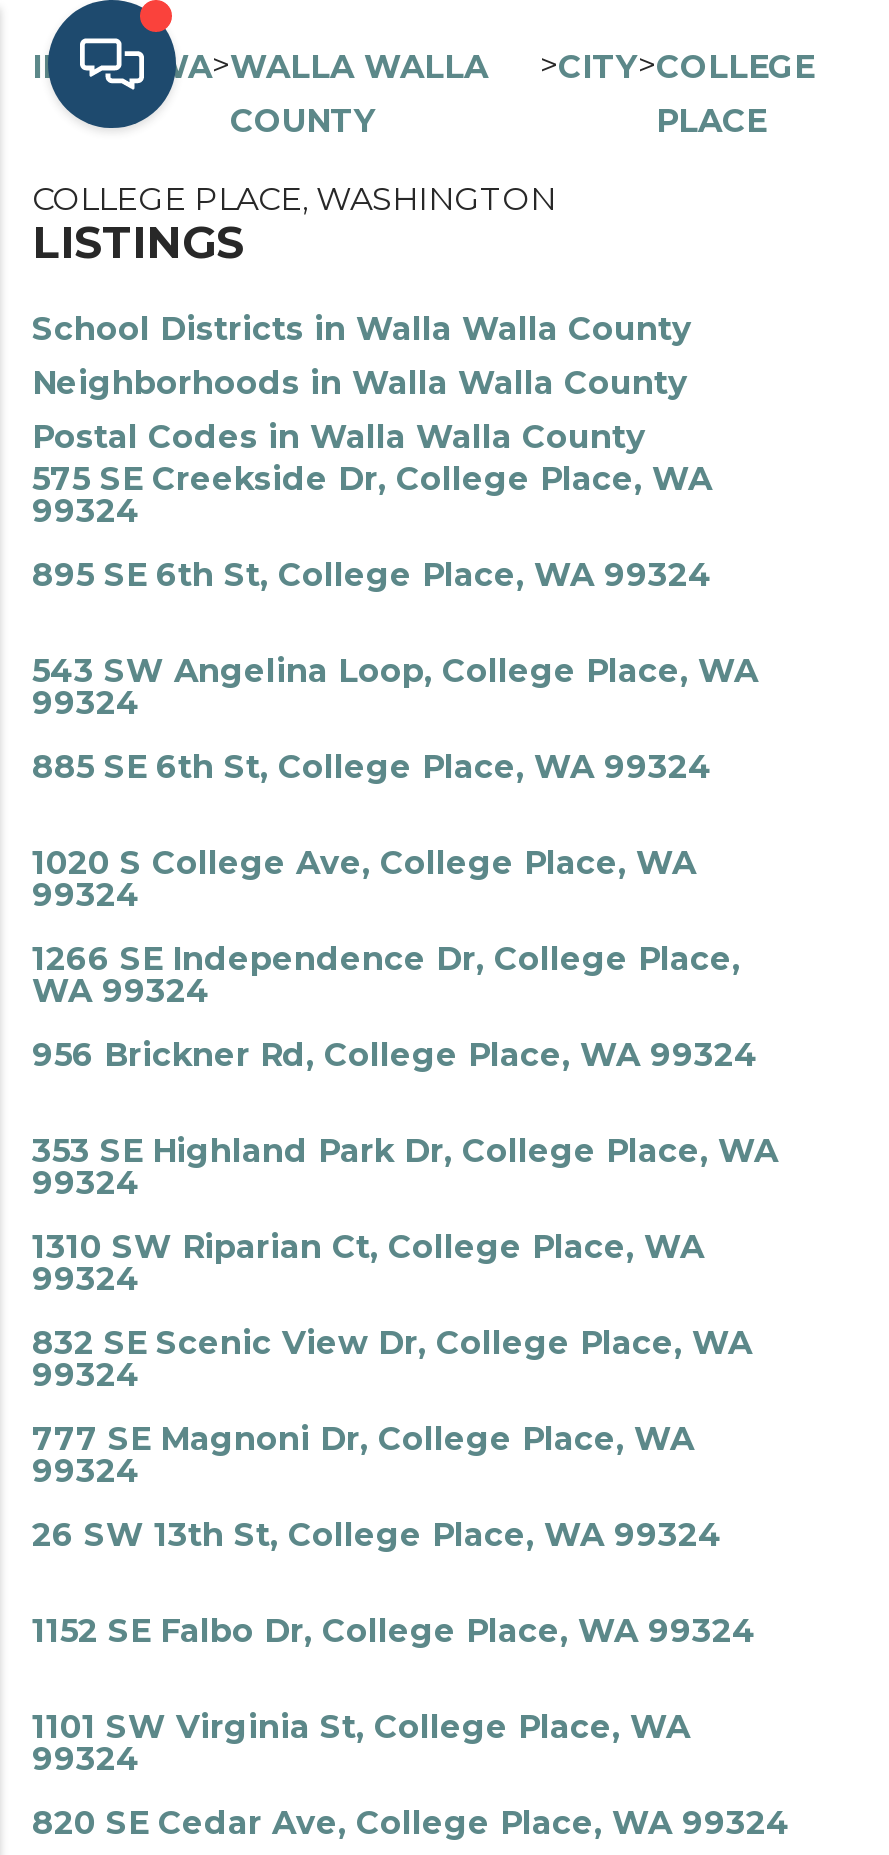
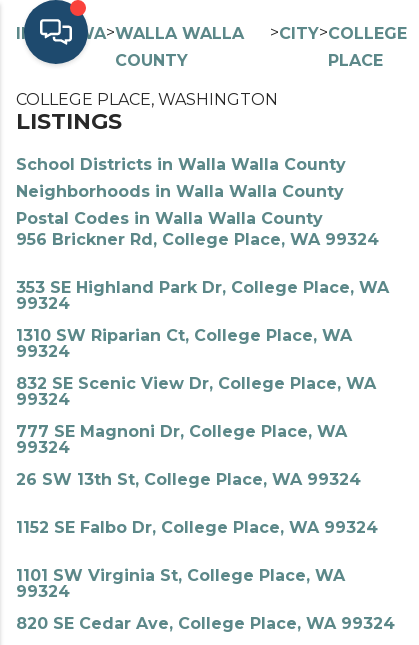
[32,460,758,1010] 575 SE Creekside Dr, College Place, WA | 99324 | 895 SE 6th St, College Place, WA 99324 | 543 SW Angelina Loop, College Place, WA | 99324 | 885 SE 6th St, College Place, WA 99324 | 1020 S College Ave, College Place, WA | 99324 | 1266 SE Independence Dr, College Place, | WA 99324 -> none

